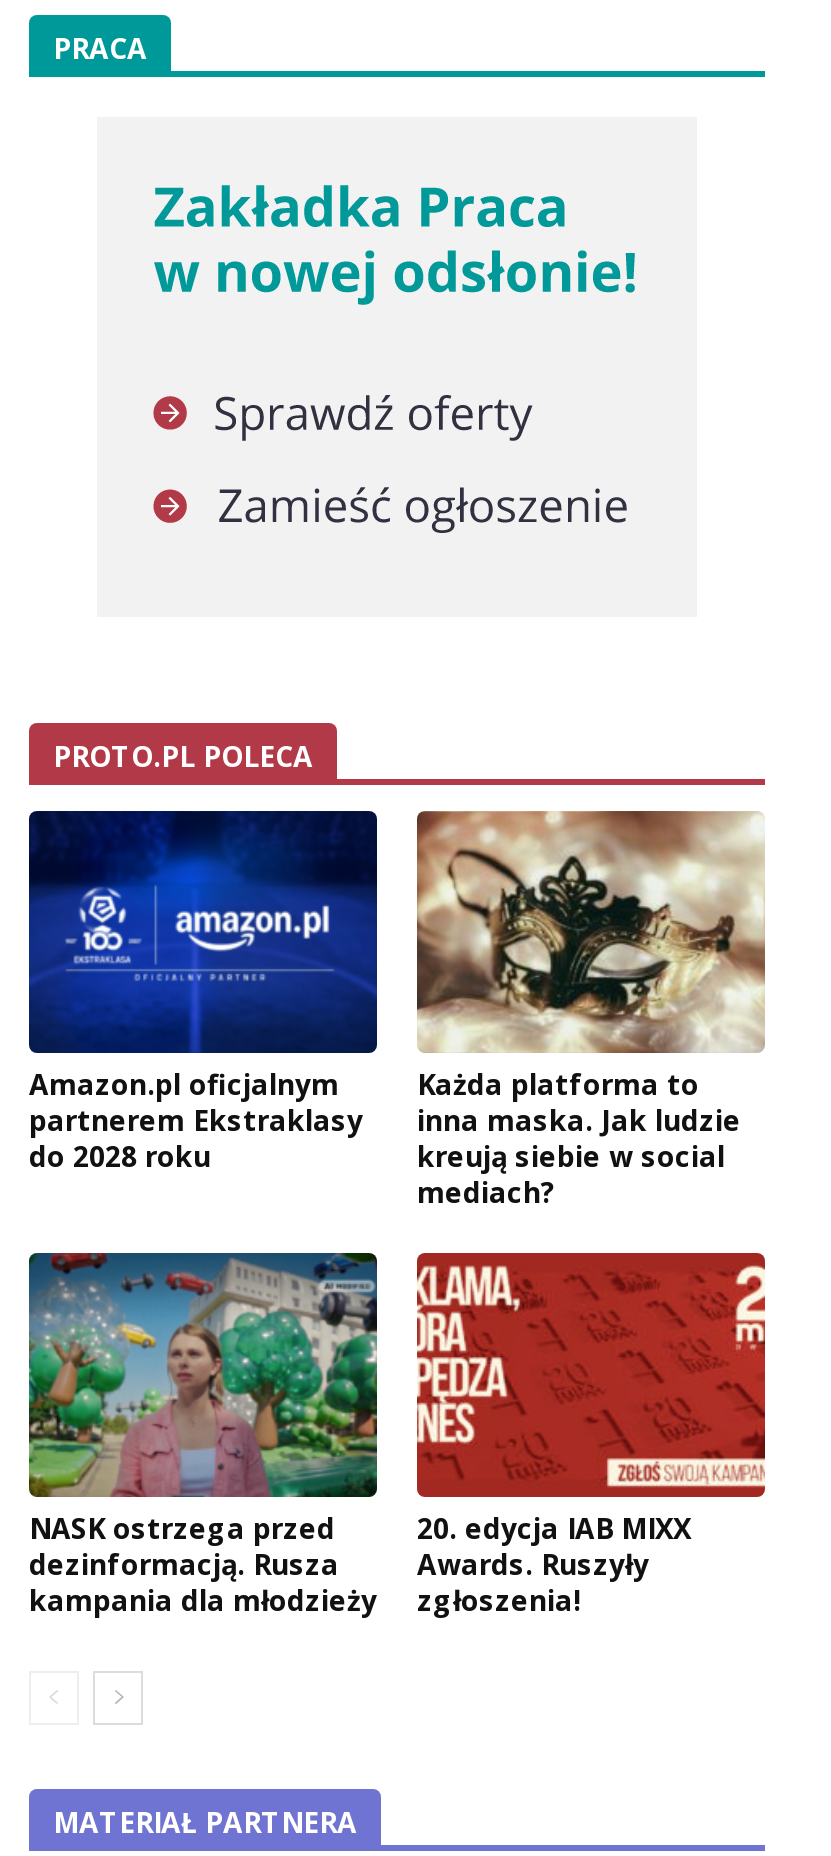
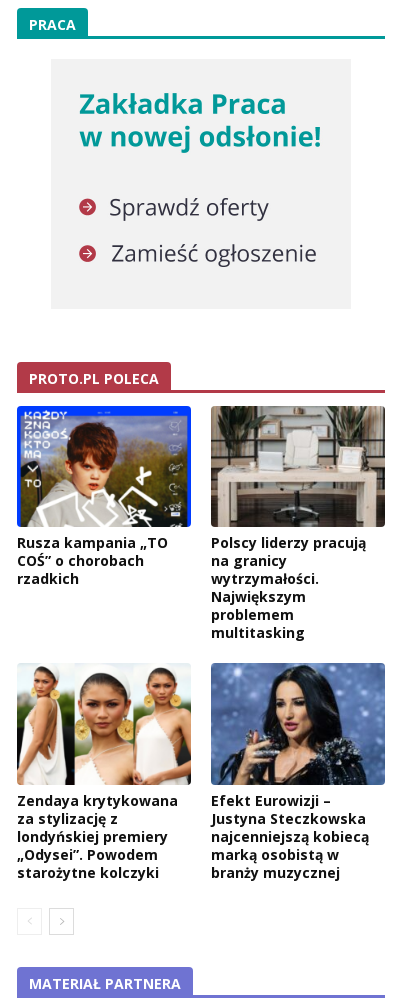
[27,809,379,1176] [image] | Amazon.pl oficjalnym | partnerem Ekstraklasy | do 2028 roku -> [16,405,192,588] [image] | Rusza kampania „TO | COŚ” o chorobach | rzadkich
[417,811,767,1212] [image] | Każda platforma to | inna maska. Jak ludzie | kreują siebie w social | mediach? -> [210,405,386,642] [image] | Polscy liderzy pracują | na granicy | wytrzymałości. | Największym | problemem | multitasking
[27,1251,379,1423] [image] -> [16,666,192,784] [image]
[415,1251,767,1619] [image] | 20. edycja IAB MIXX | Awards. Ruszyły | zgłoszenia! -> [210,662,386,882] [image] | Efekt Eurowizji – | Justyna Steczkowska | najcenniejszą kobiecą | marką osobistą w | branży muzycznej
[29,1509,377,1619] NASK ostrzega przed | dezinformacją. Rusza | kampania dla młodzieży -> [17,791,178,882] Zendaya krytykowana | za stylizację z | londyńskiej premiery | „Odysei”. Powodem | starożytne kolczyki

